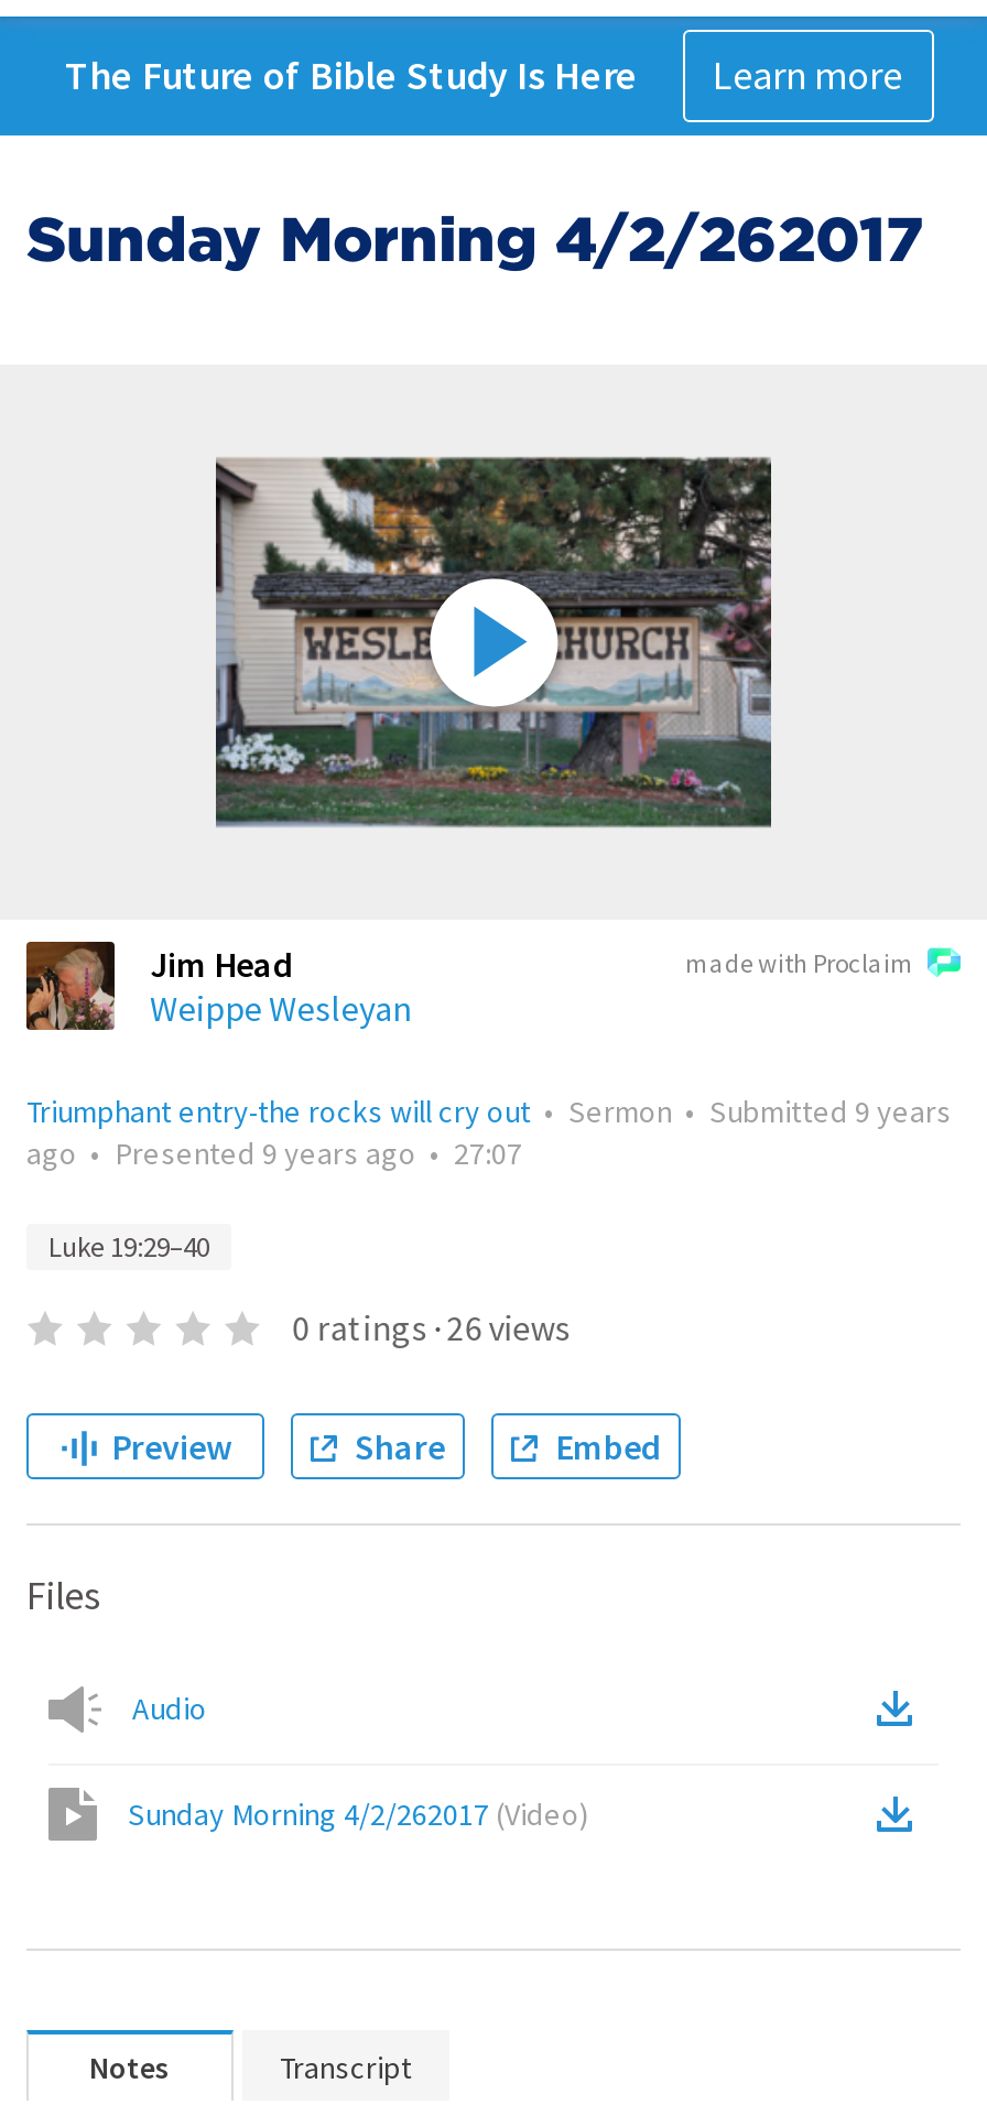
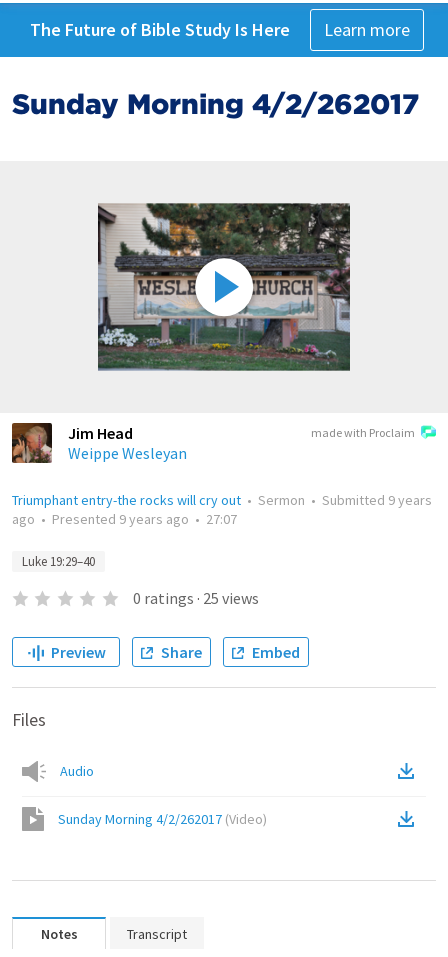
[292,1305,570,1349] 0 ratings · 26 views -> [133,588,259,608] 0 ratings · 25 views

